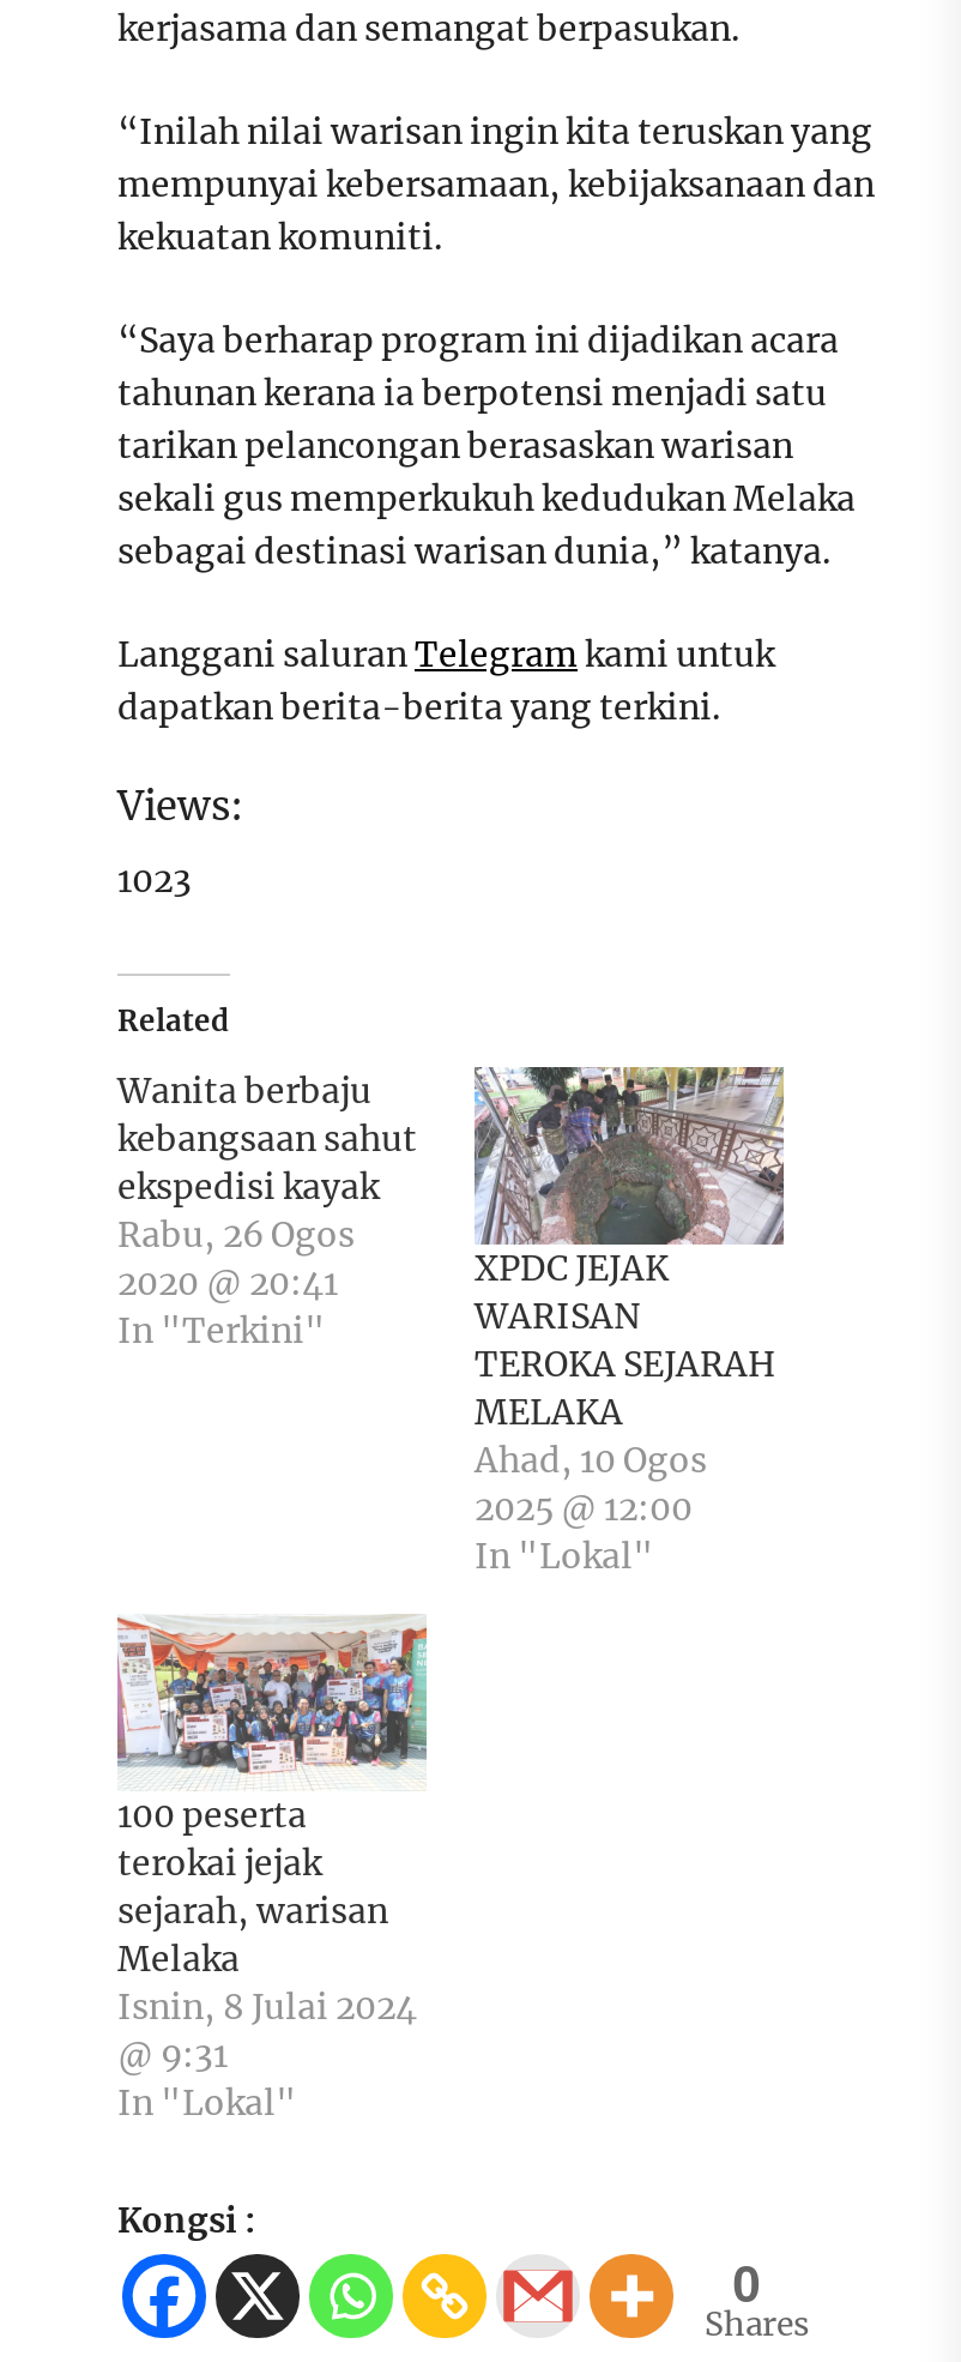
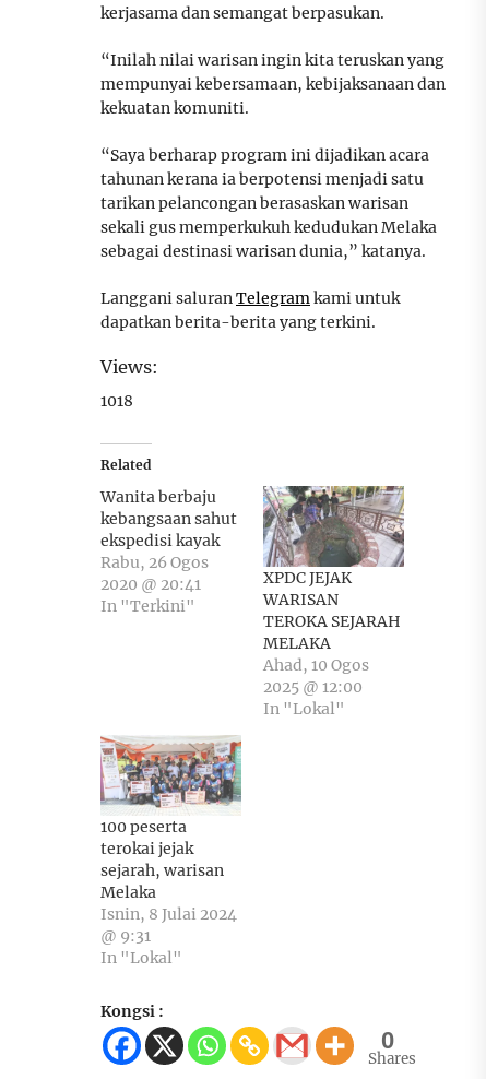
[117,859,192,902] 1023 -> [100,391,133,411] 1018

